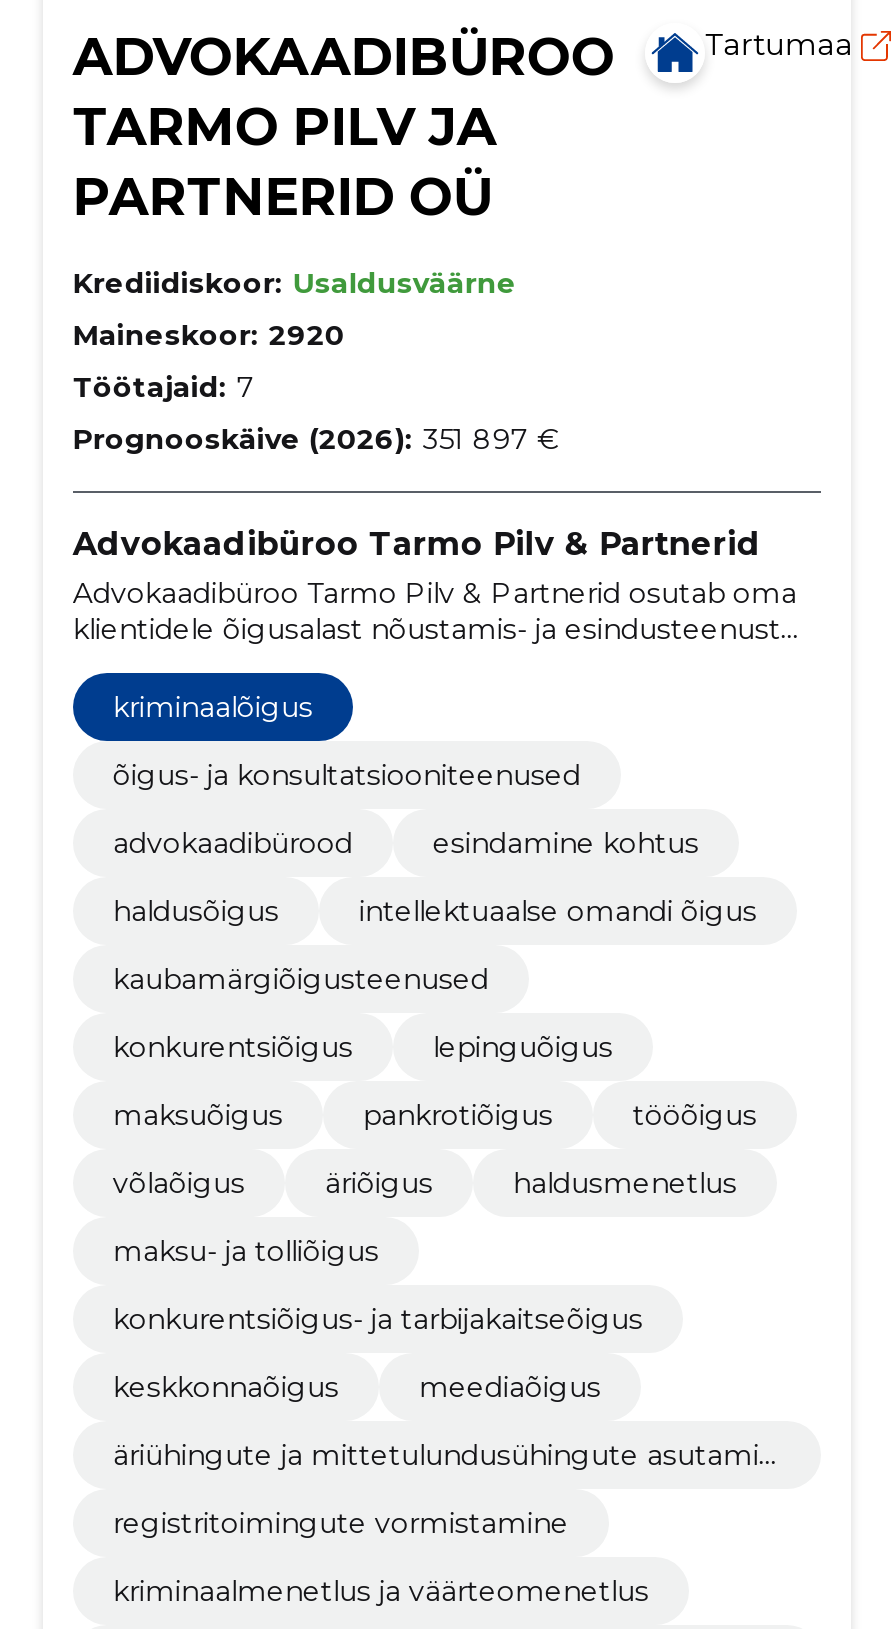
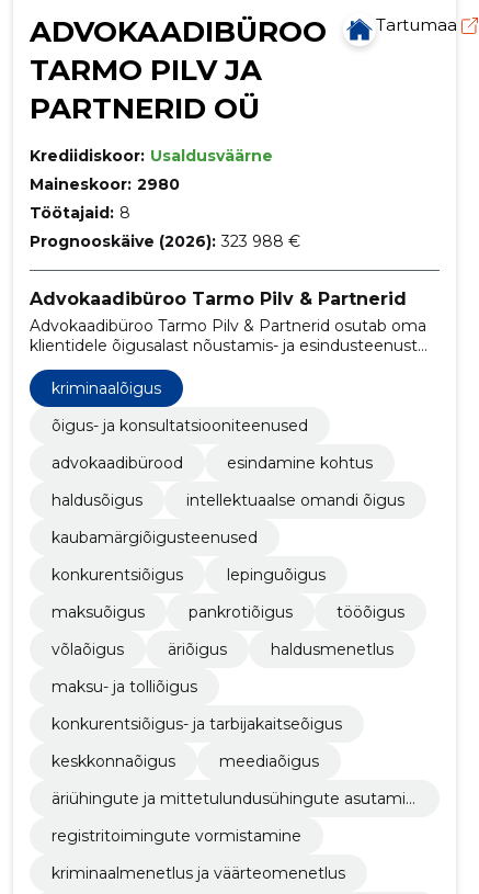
[73,317,345,353] Maineskoor: 2920 -> [29,174,180,194] Maineskoor: 2980
[73,369,255,405] Töötajaid: 7 -> [29,203,130,222] Töötajaid: 8
[73,421,559,457] Prognooskäive (2026): 351 897 € -> [29,231,300,251] Prognooskäive (2026): 323 988 €

